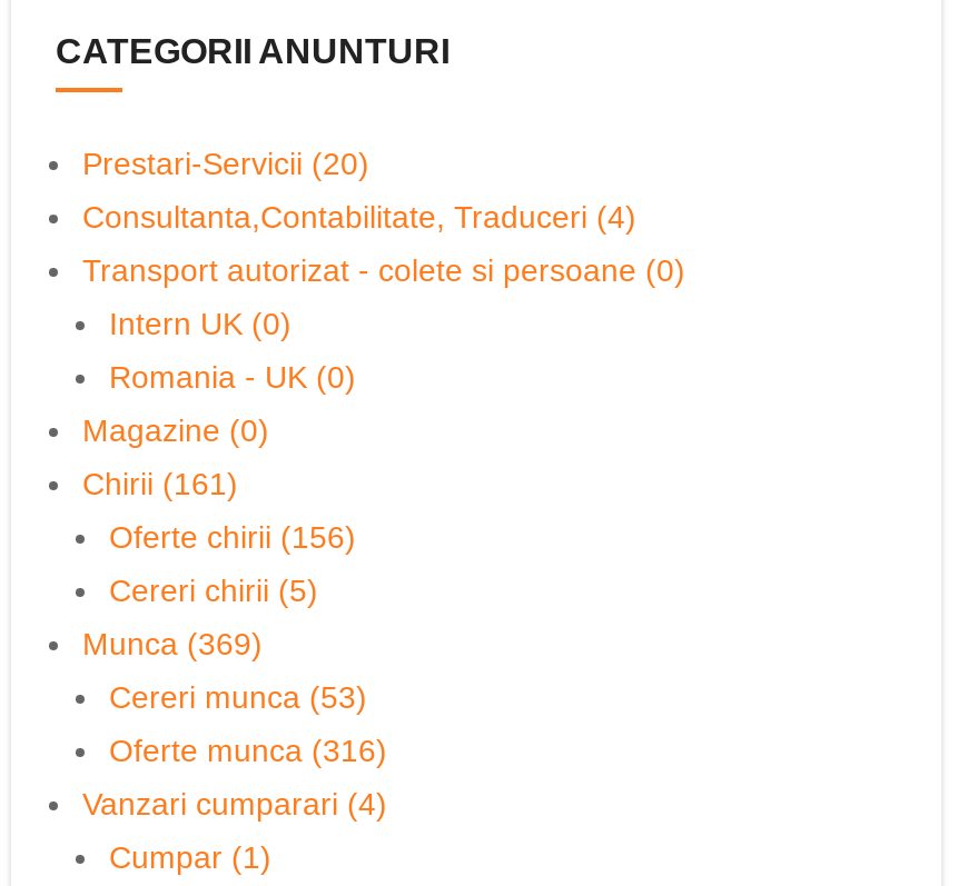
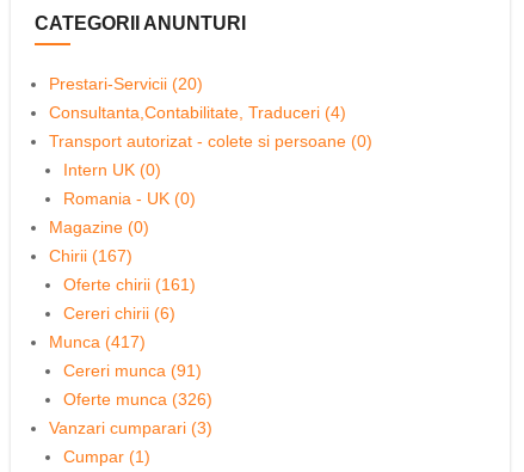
[82,466,238,501] Chirii (161) -> [49,246,132,265] Chirii (167)
[109,519,356,555] Oferte chirii (156) -> [63,275,196,294] Oferte chirii (161)
[109,573,318,608] Cereri chirii (5) -> [63,304,175,323] Cereri chirii (6)
[82,626,263,661] Munca (369) -> [49,332,146,351] Munca (417)
[109,679,367,715] Cereri munca (53) -> [63,361,202,380] Cereri munca (91)
[109,733,387,768] Oferte munca (316) -> [63,390,212,409] Oferte munca (326)
[82,786,387,822] Vanzari cumparari (4) -> [49,418,212,437] Vanzari cumparari (3)

